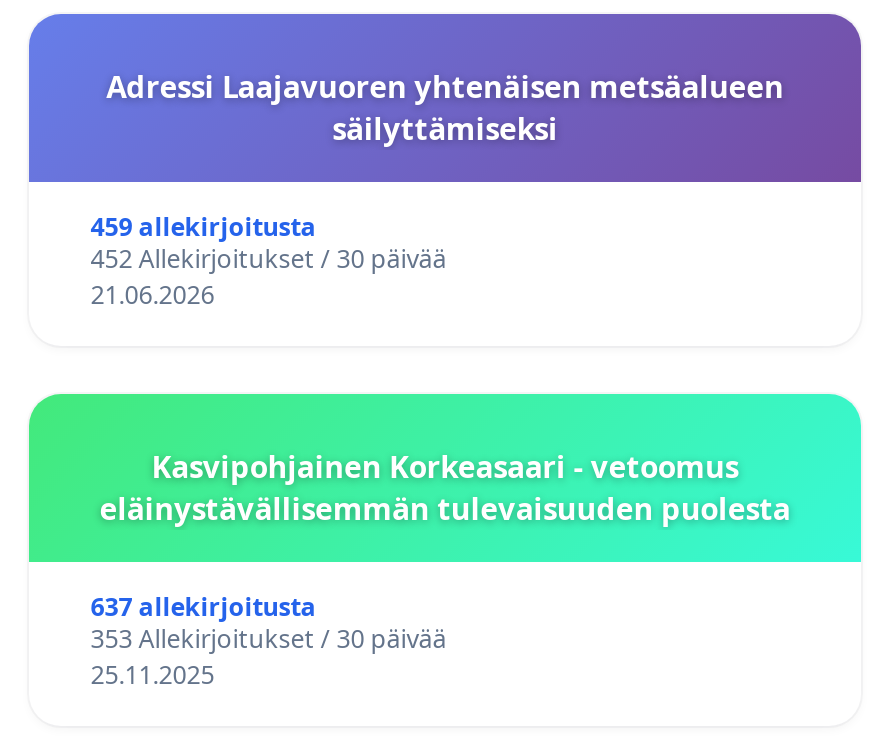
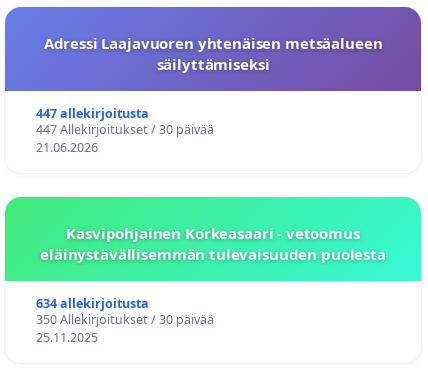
[91,210,317,244] 459 allekirjoitusta -> [36,105,149,122] 447 allekirjoitusta
[91,242,447,276] 452 Allekirjoitukset / 30 päivää -> [36,121,214,138] 447 Allekirjoitukset / 30 päivää
[91,590,317,624] 637 allekirjoitusta -> [36,295,149,312] 634 allekirjoitusta
[91,622,447,656] 353 Allekirjoitukset / 30 päivää -> [36,311,214,328] 350 Allekirjoitukset / 30 päivää

